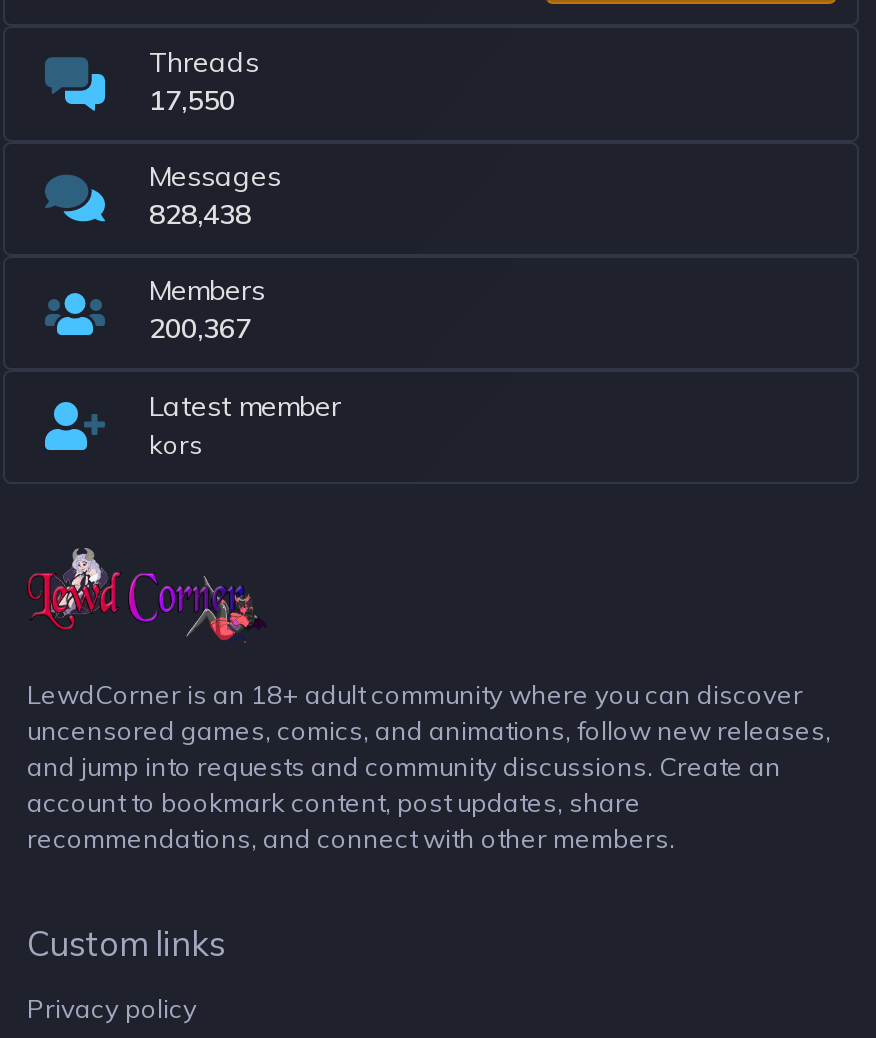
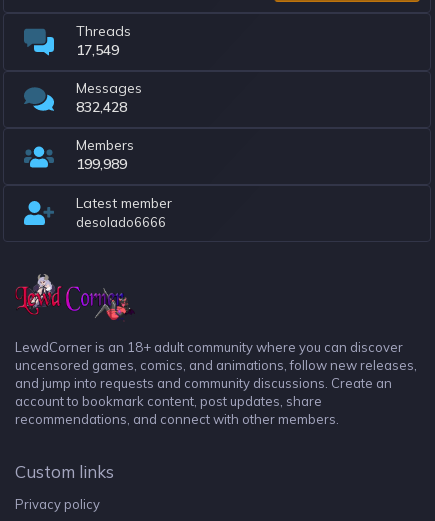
[149,82,235,118] 17,550 -> [76,41,119,59] 17,549
[149,196,251,232] 828,438 -> [76,98,127,116] 832,428
[149,311,251,347] 200,367 -> [76,155,127,173] 199,989
[149,427,203,459] kors -> [76,214,166,230] desolado6666

